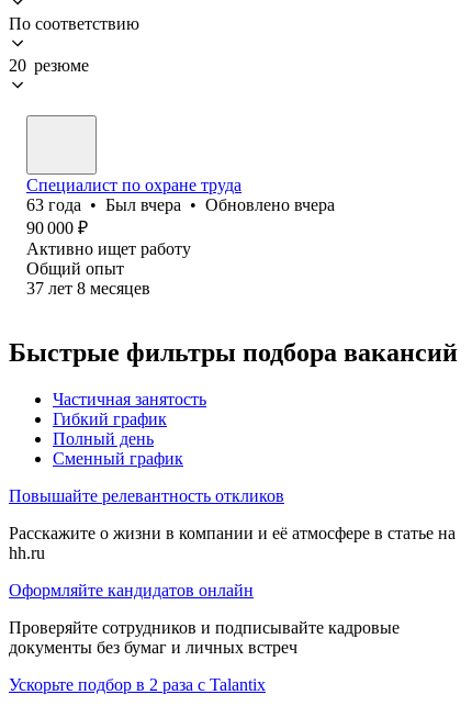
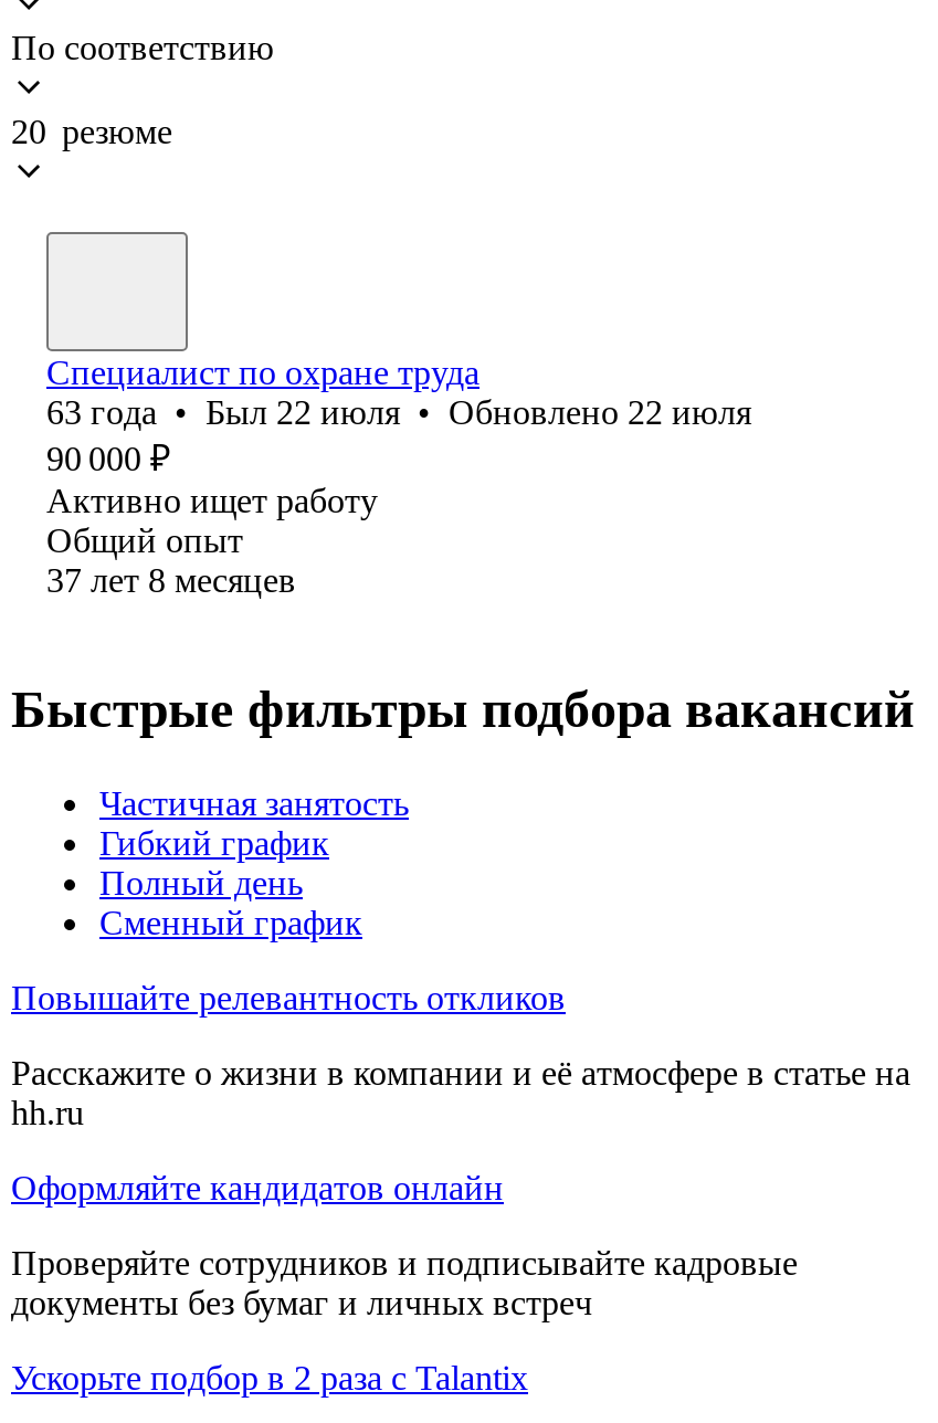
[26,195,335,214] 63 года • Был вчера • Обновлено вчера -> [46,393,751,431] 63 года • Был 22 июля • Обновлено 22 июля

